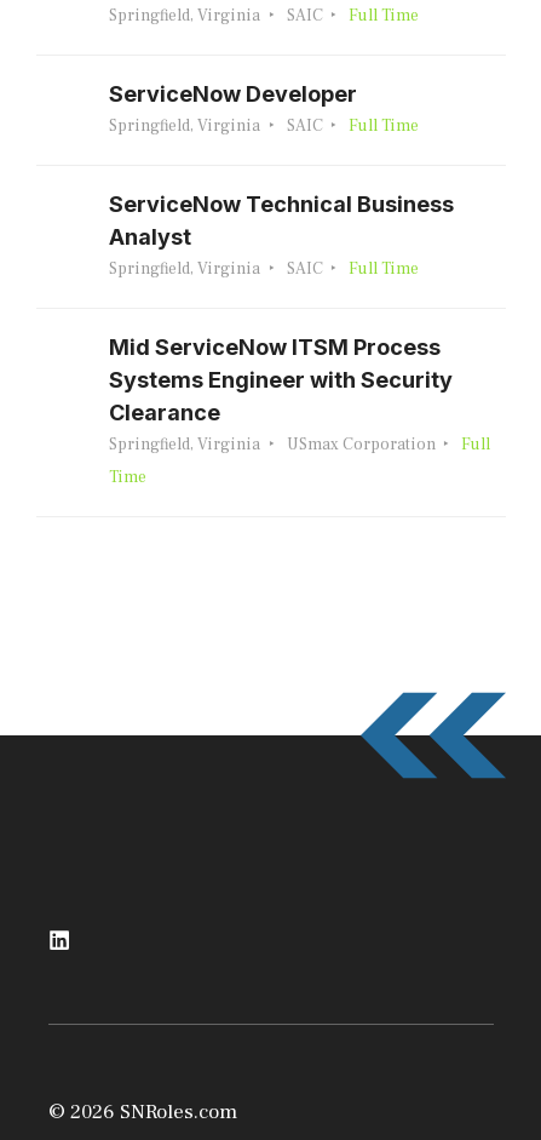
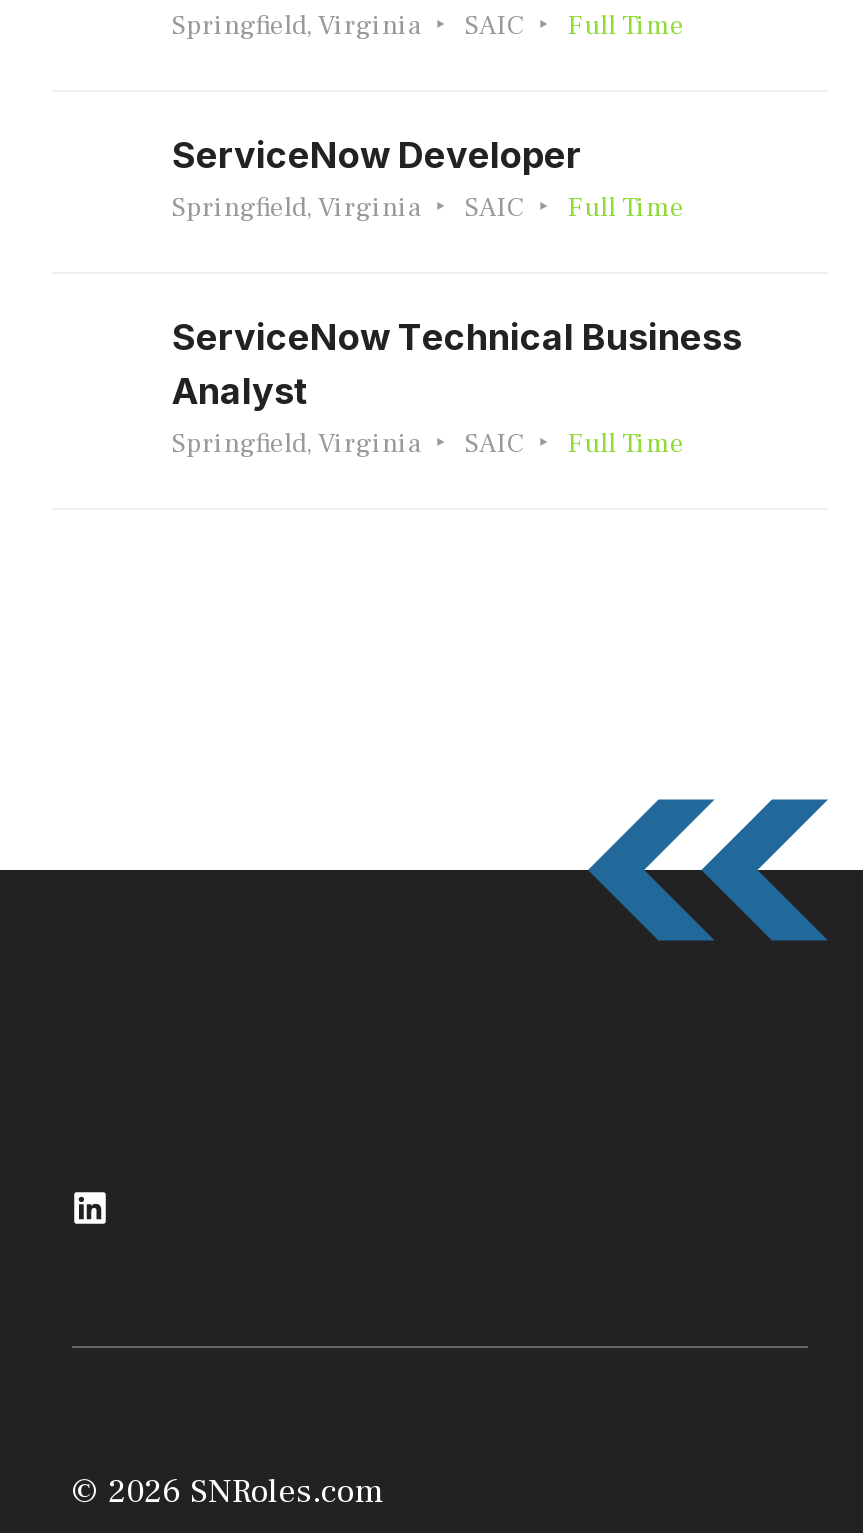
[109,334,490,488] Mid ServiceNow ITSM Process | Systems Engineer with Security | Clearance | Springfield, Virginia | USmax Corporation | Full | Time -> none

